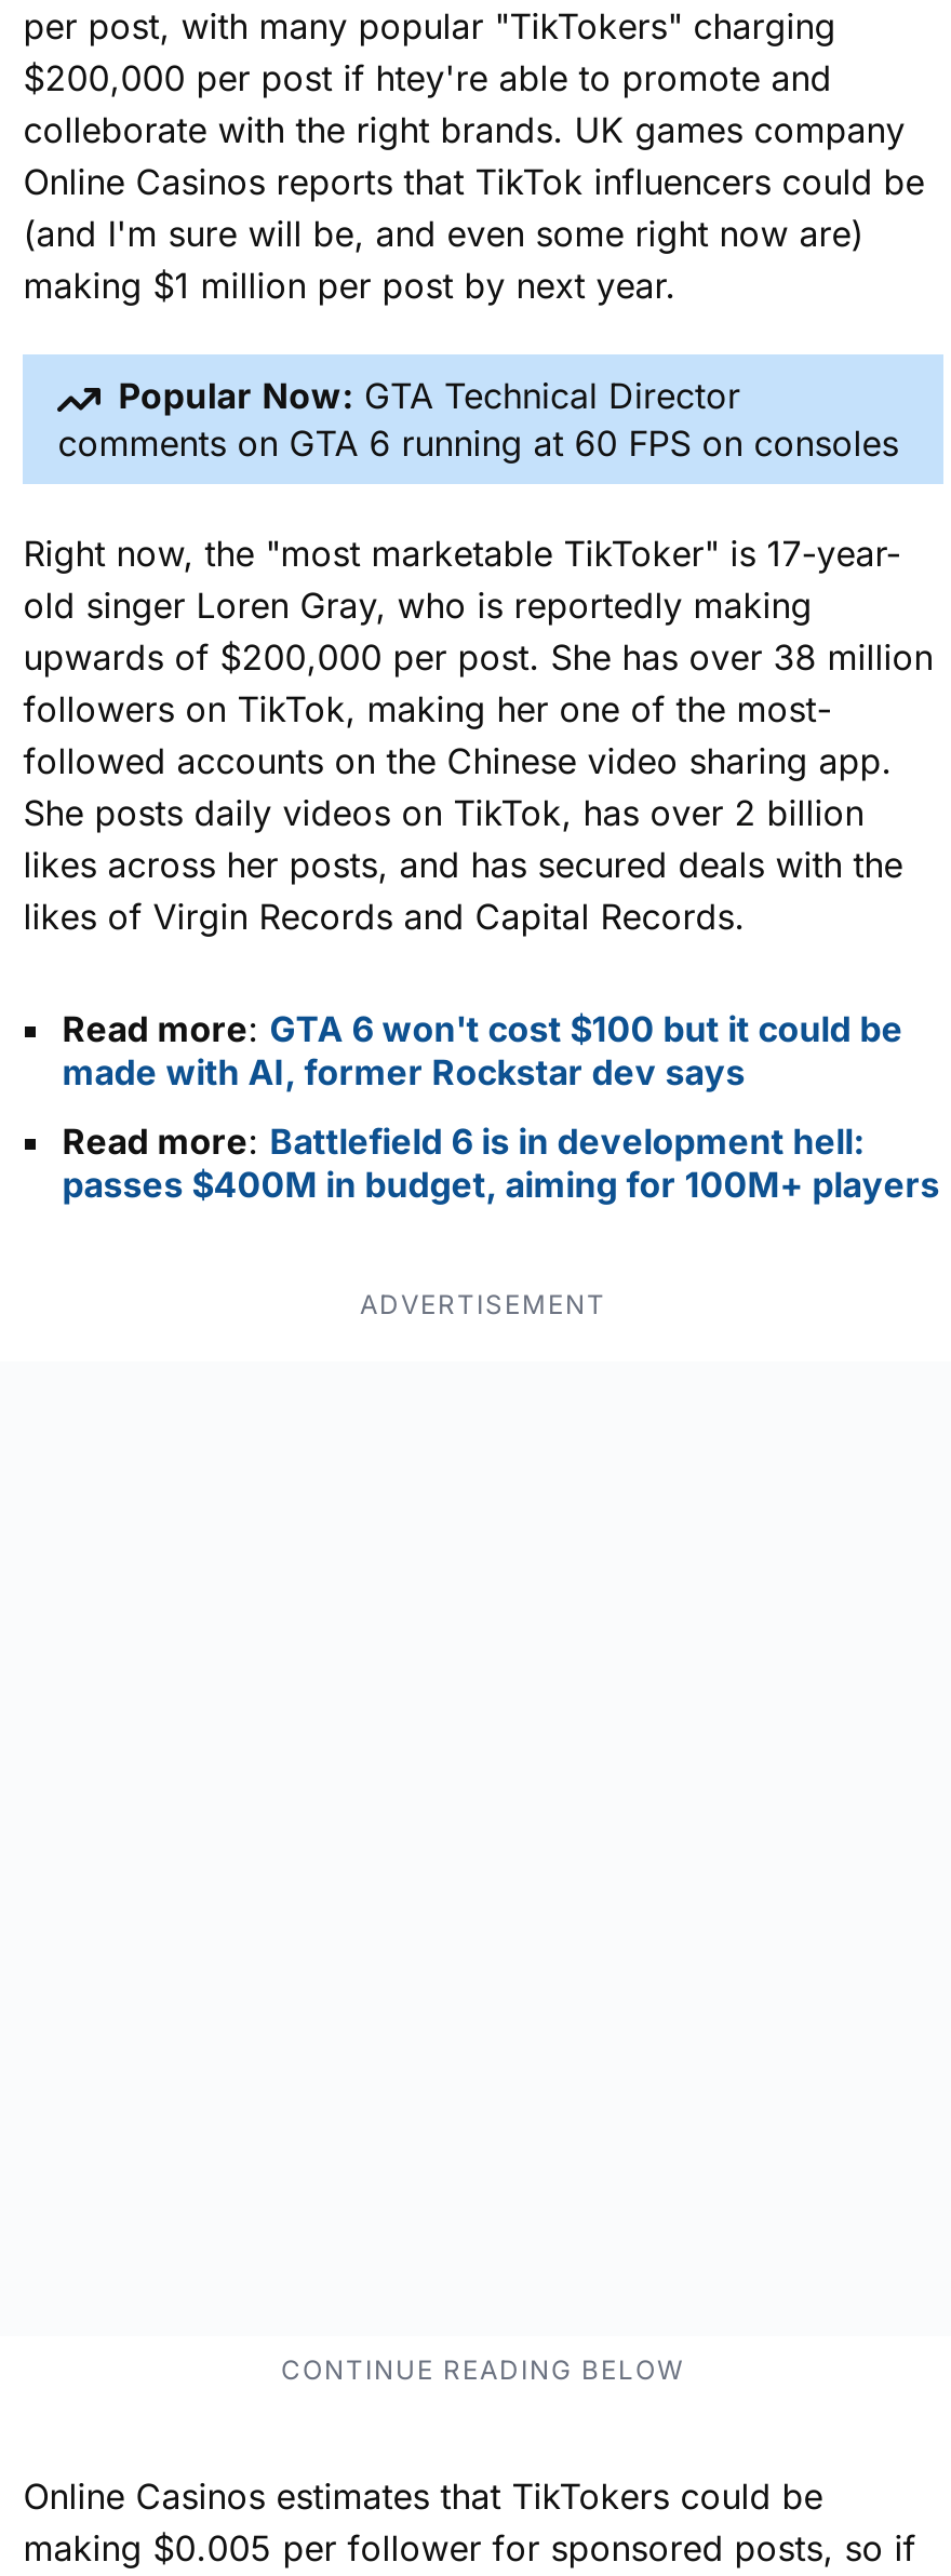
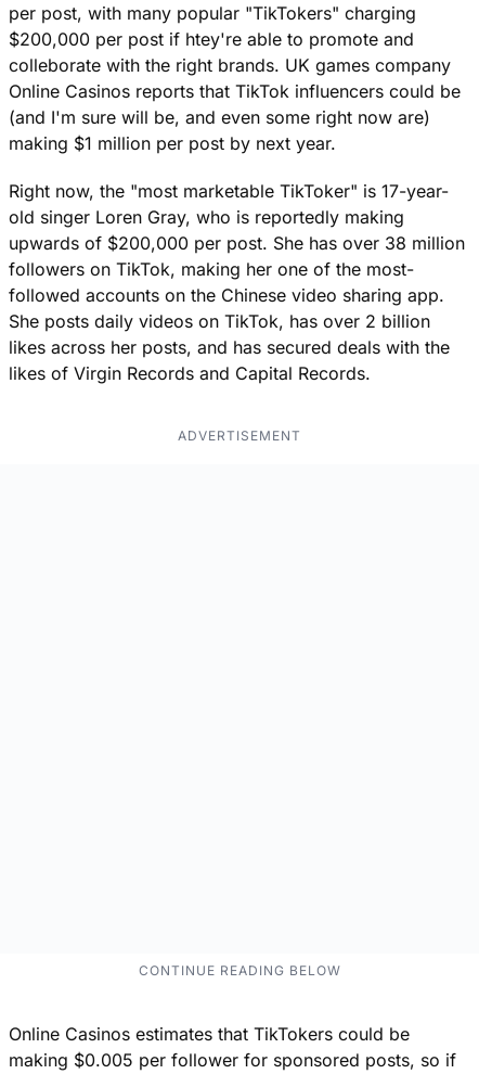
[58,374,898,464] Popular Now: GTA Technical Director | comments on GTA 6 running at 60 FPS on consoles -> none
[62,1008,940,1207] Read more: GTA 6 won't cost $100 but it could be | made with AI, former Rockstar dev says | Read more: Battlefield 6 is in development hell: | passes $400M in budget, aiming for 100M+ players -> none

